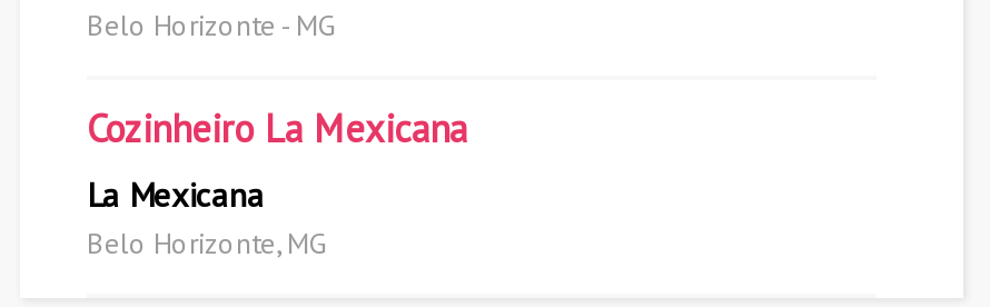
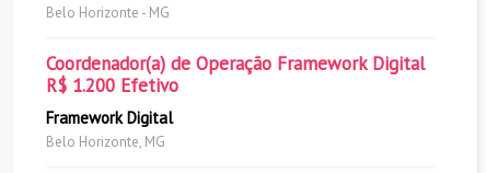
[87,105,467,216] Cozinheiro La Mexicana | La Mexicana -> [46,51,425,128] Coordenador(a) de Operação Framework Digital | R$ 1.200 Efetivo | Framework Digital

